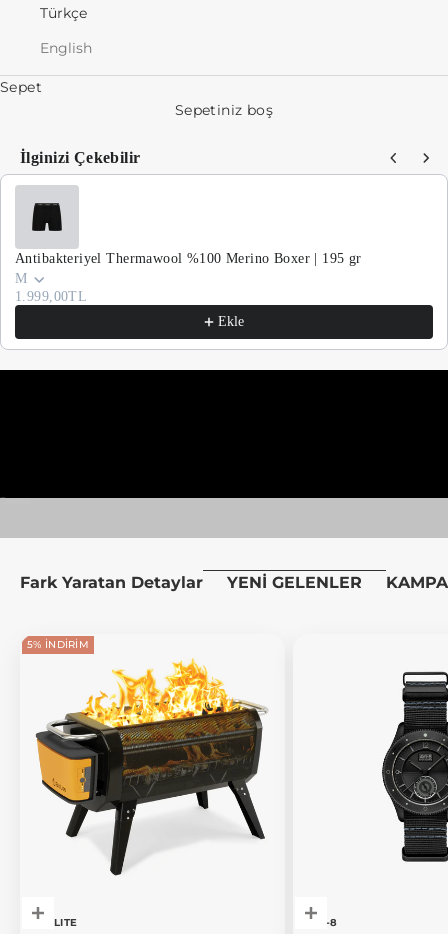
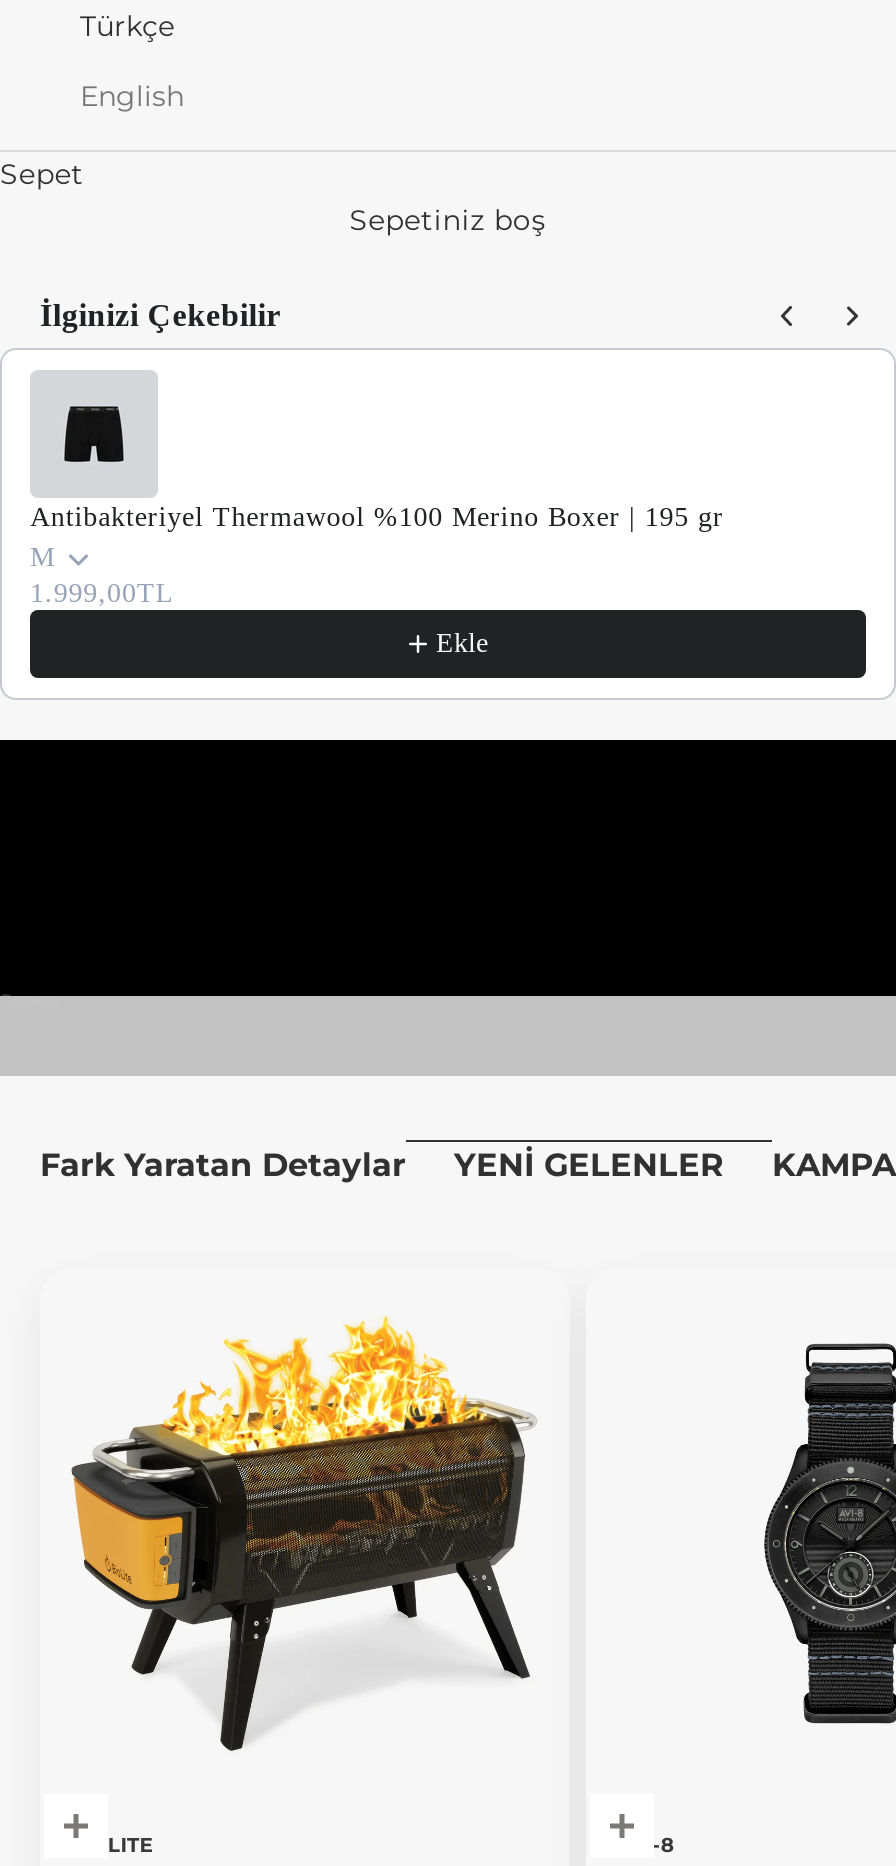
[27,638,89,651] 5% INDIRIM -> none

